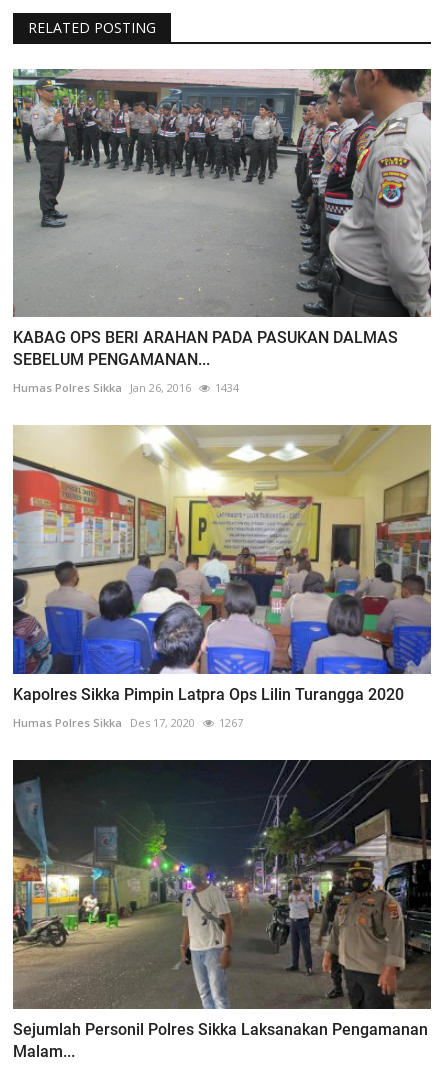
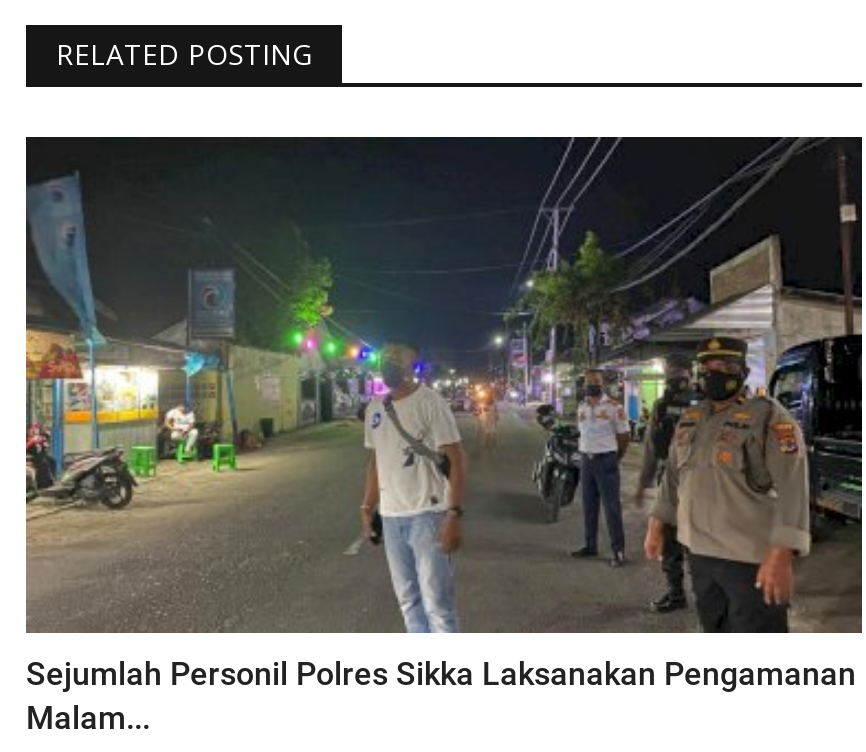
[12,68,432,395] [image] | KABAG OPS BERI ARAHAN PADA PASUKAN DALMAS | SEBELUM PENGAMANAN... | Humas Polres Sikka Jan 26, 2016 | 1434 -> none
[12,424,432,730] [image] | Kapolres Sikka Pimpin Latpra Ops Lilin Turangga 2020 | Humas Polres Sikka Des 17, 2020 | 1267 -> none

